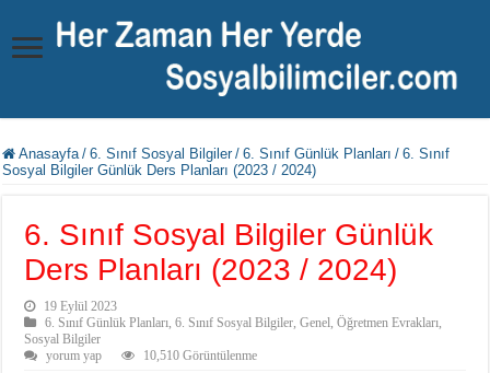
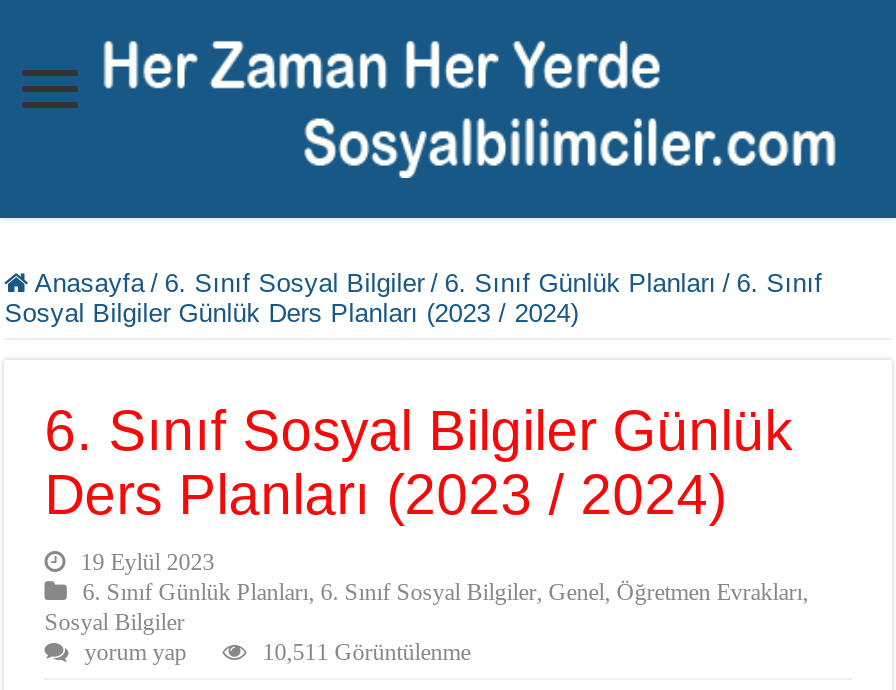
[143,348,257,363] 10,510 Görüntülenme -> [262,637,470,665] 10,511 Görüntülenme

